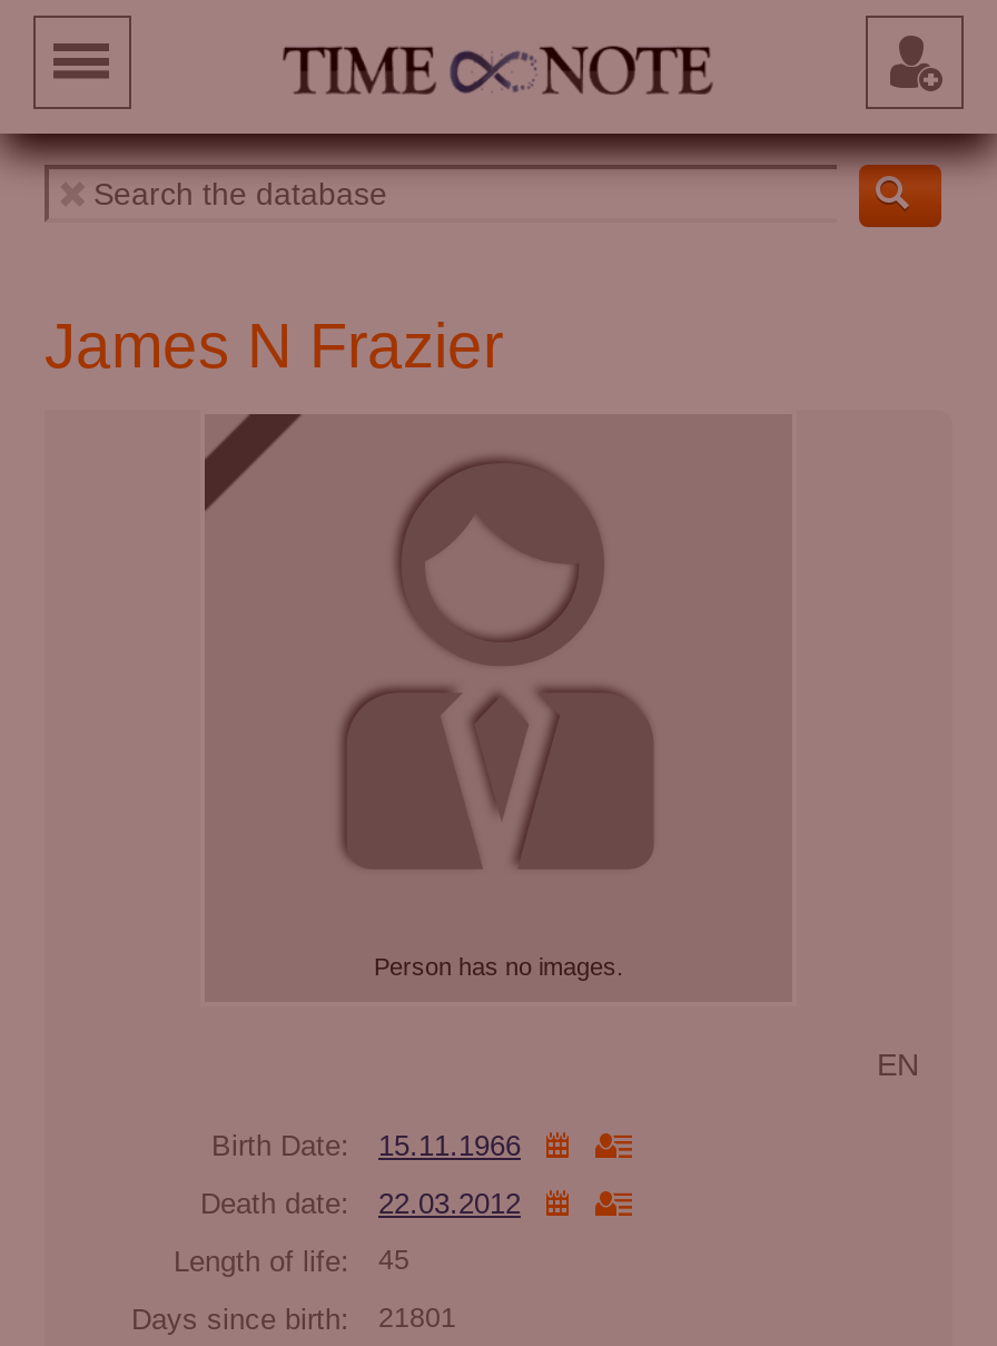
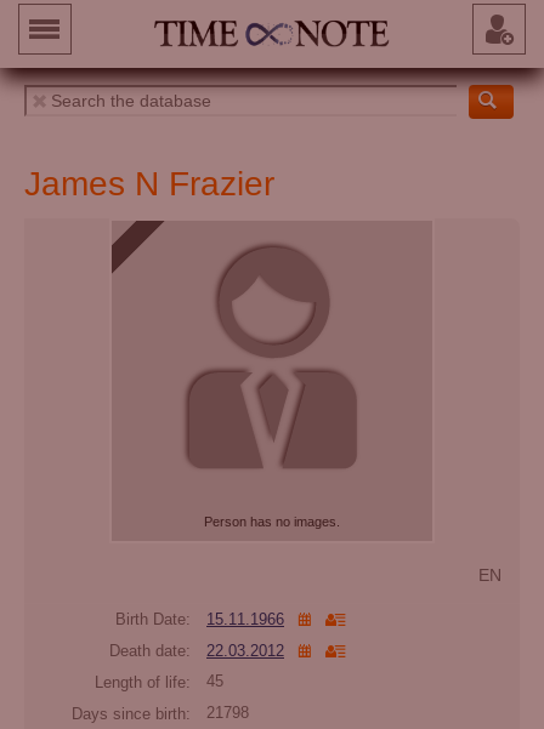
[131,1302,456,1335] Days since birth: 21801 -> [72,704,249,722] Days since birth: 21798

